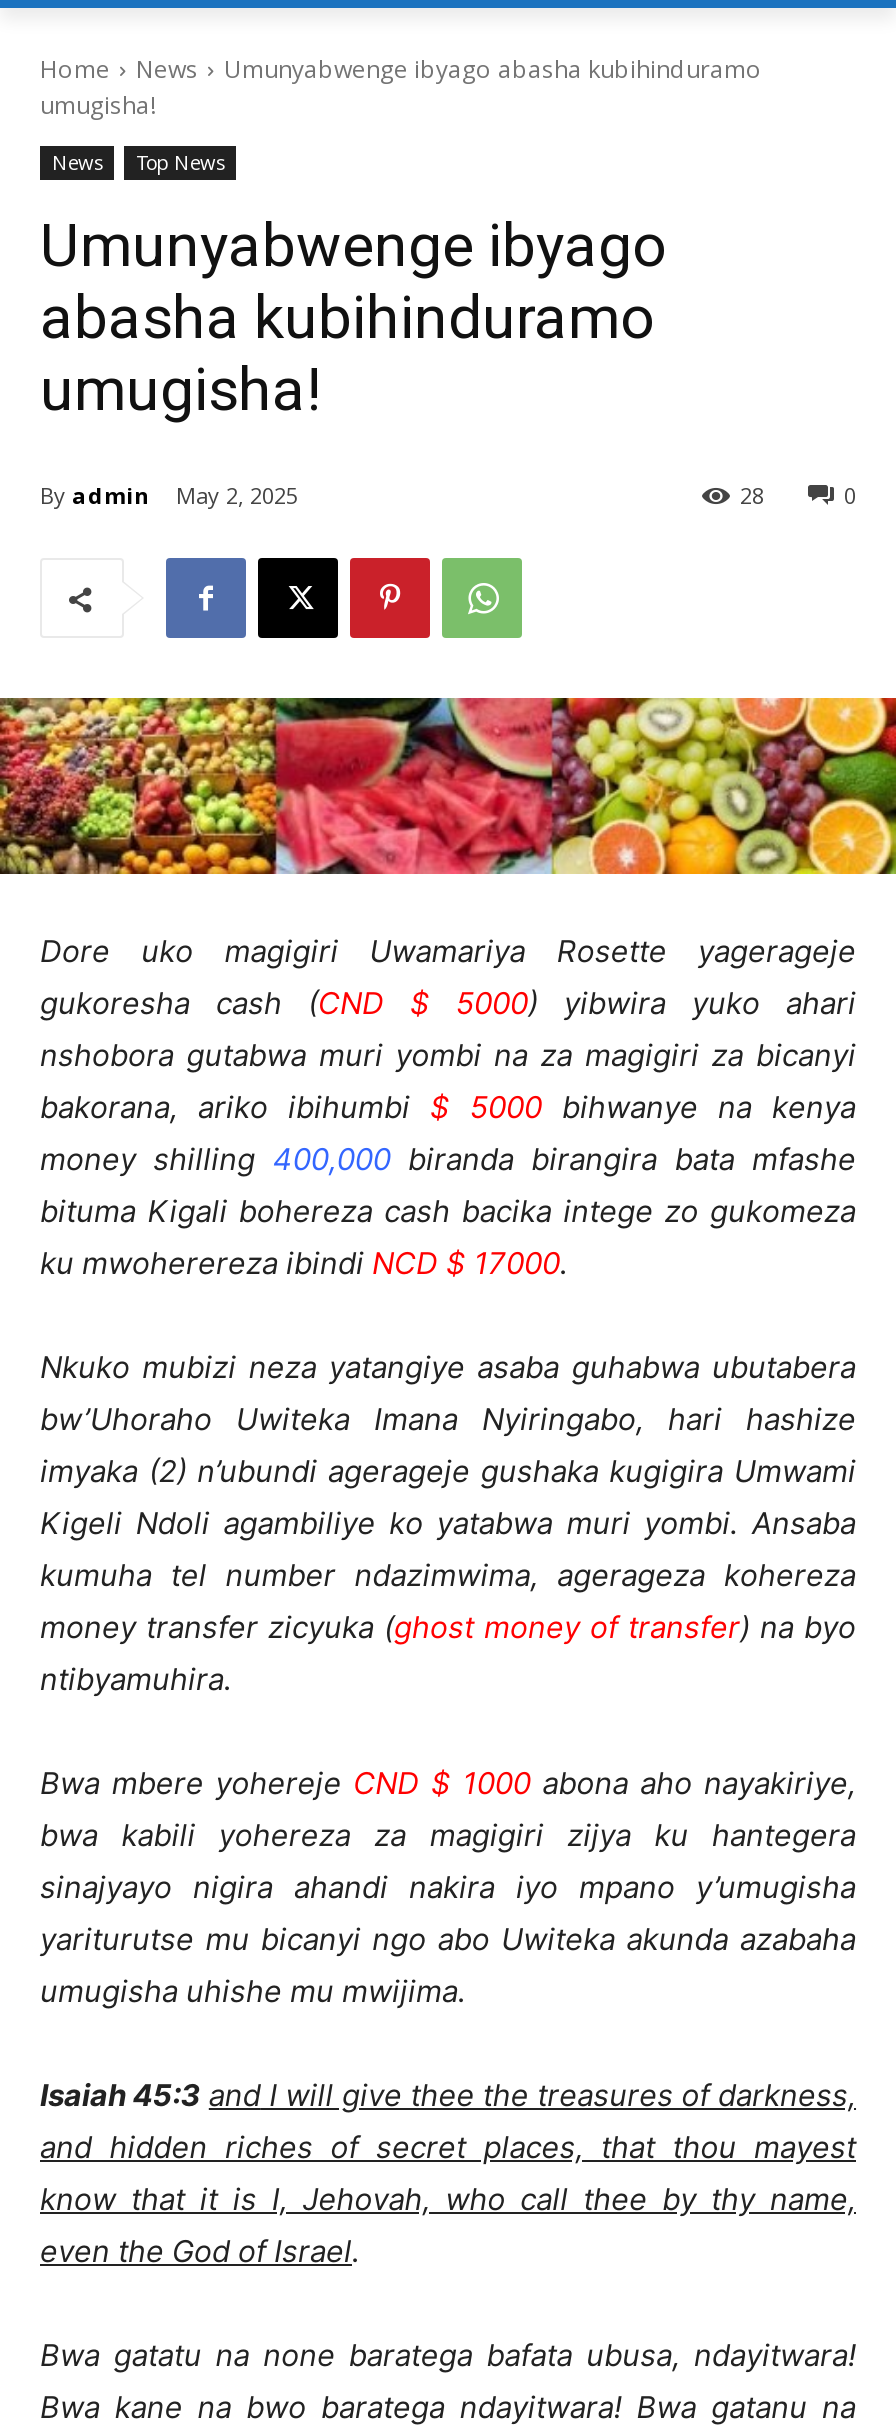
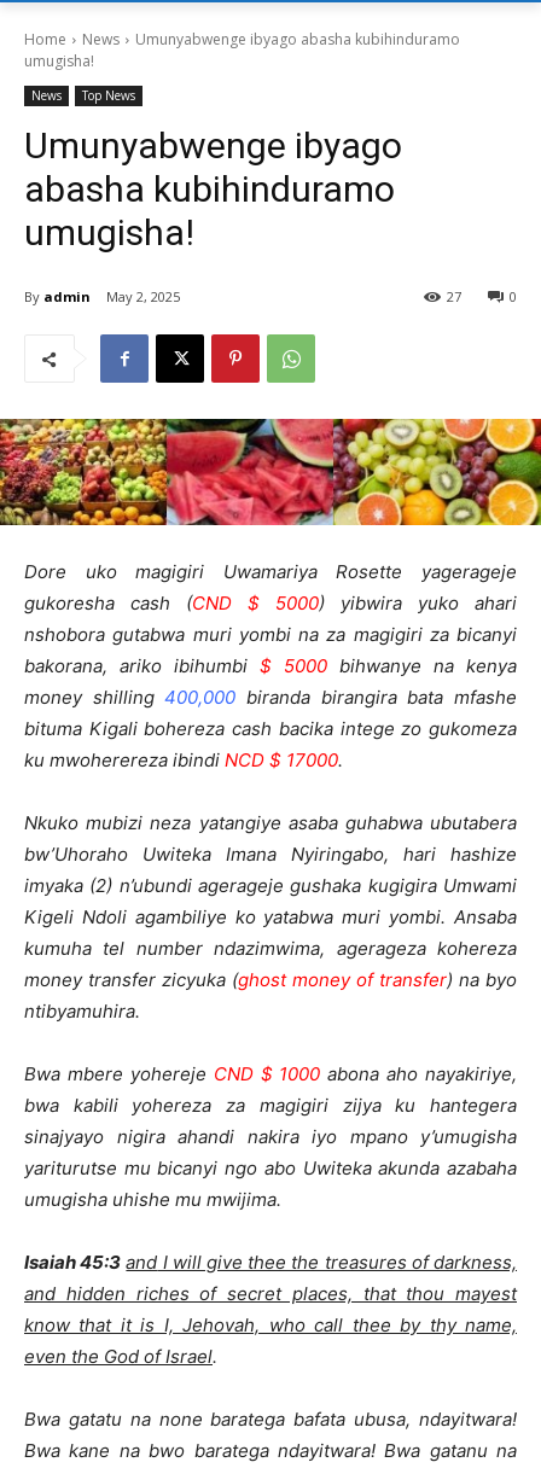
[740,480,764,510] 28 -> [447,287,461,306] 27

